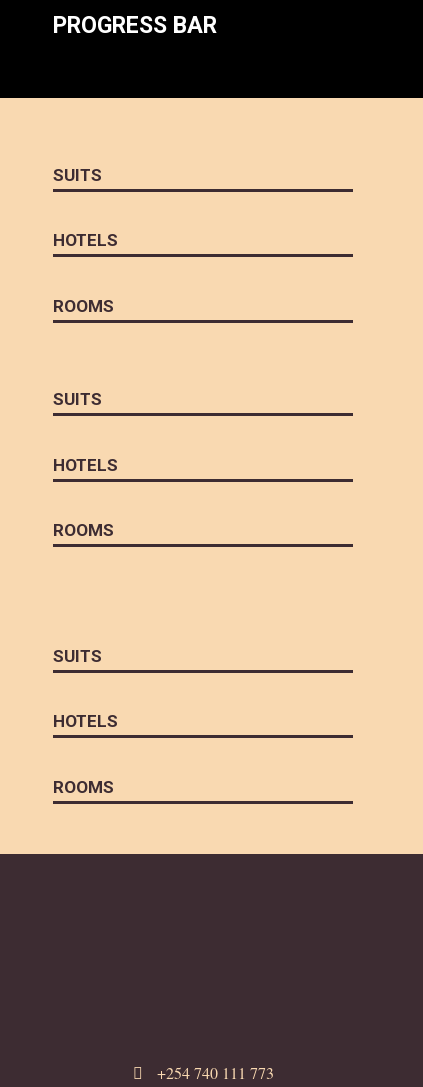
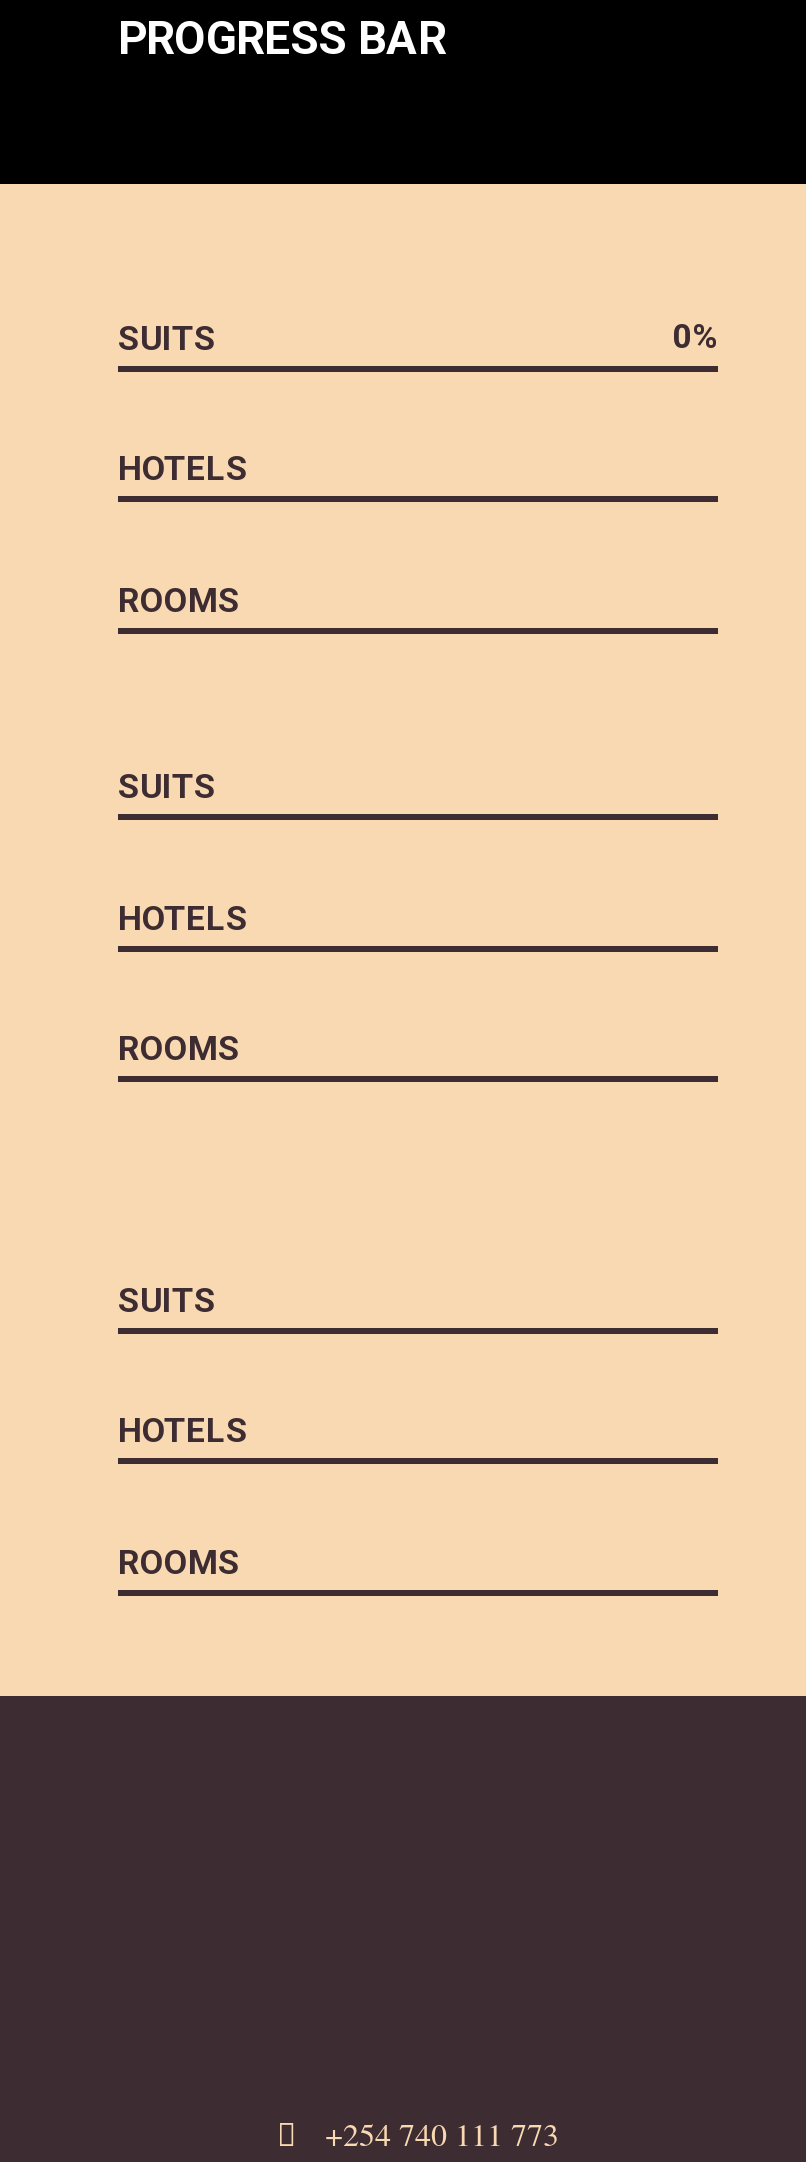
none -> [672,315,692,355] 0

